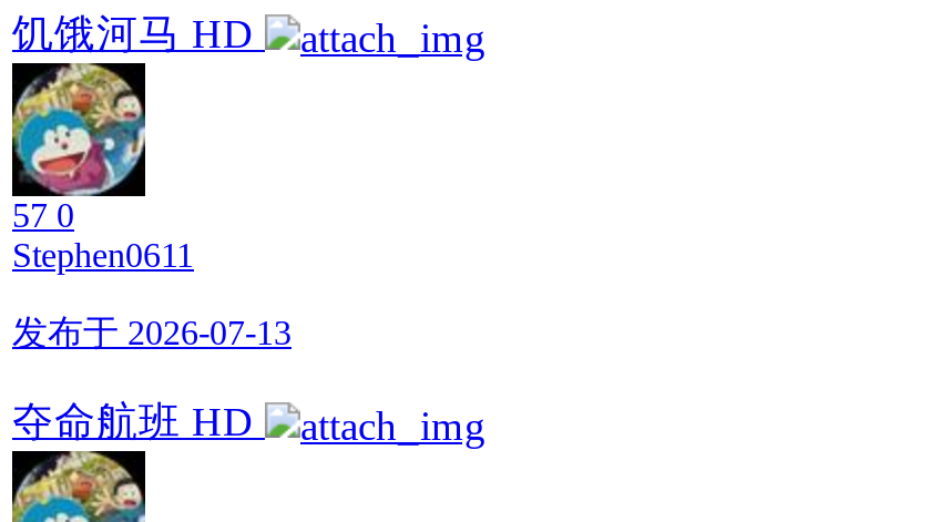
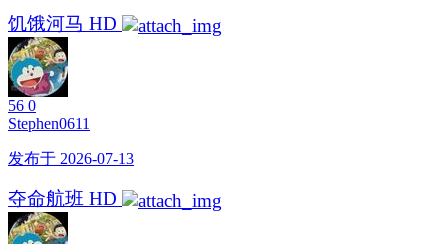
[12,196,74,234] 57 0 -> [8,97,36,114] 56 0

